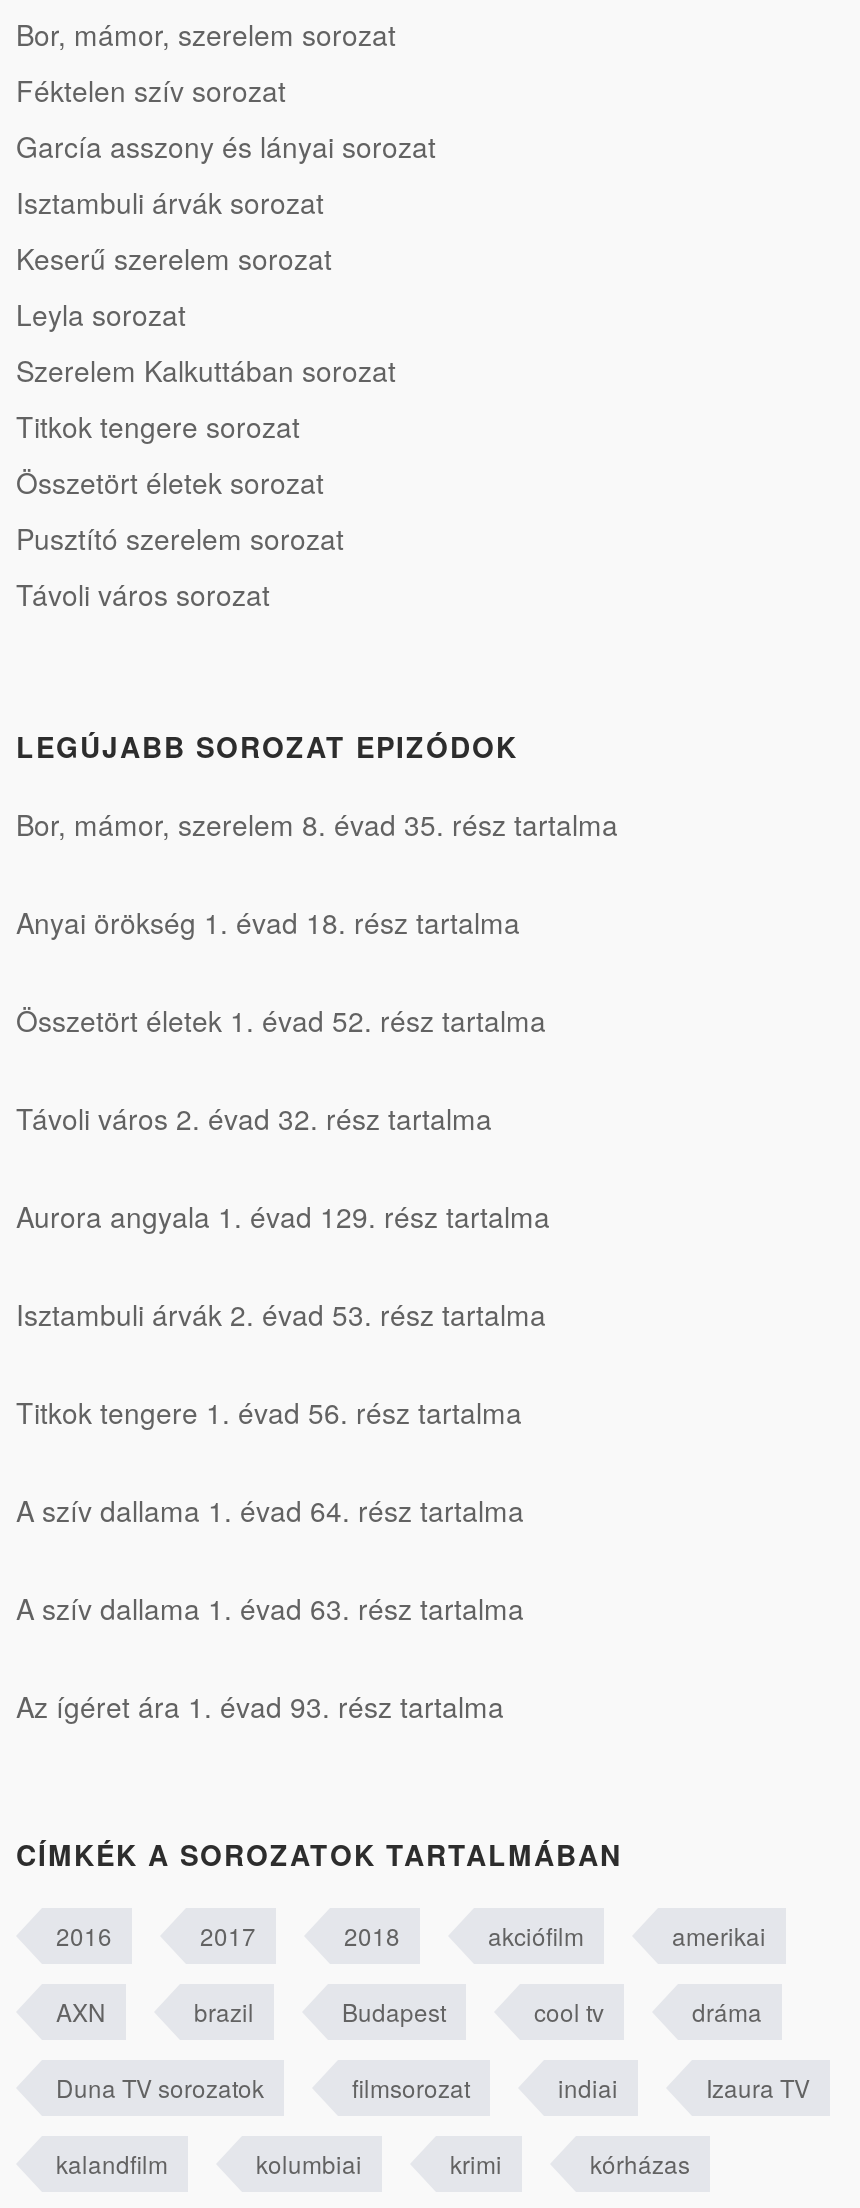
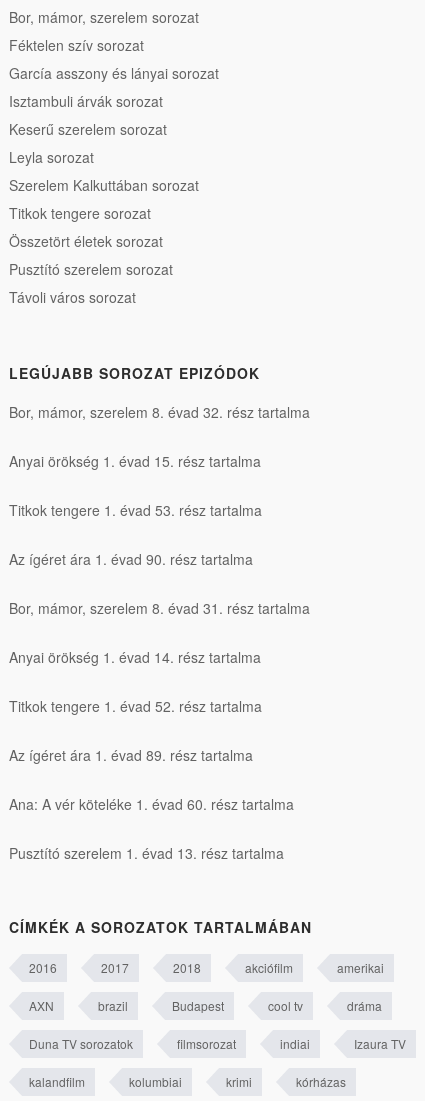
[16,804,618,844] Bor, mámor, szerelem 8. évad 35. rész tartalma -> [9,402,310,422] Bor, mámor, szerelem 8. évad 32. rész tartalma
[16,902,520,942] Anyai örökség 1. évad 18. rész tartalma -> [9,451,261,471] Anyai örökség 1. évad 15. rész tartalma
[16,1000,546,1040] Összetört életek 1. évad 52. rész tartalma -> [9,500,262,520] Titkok tengere 1. évad 53. rész tartalma
[16,1098,492,1138] Távoli város 2. évad 32. rész tartalma -> [9,549,253,569] Az ígéret ára 1. évad 90. rész tartalma
[16,1196,550,1236] Aurora angyala 1. évad 129. rész tartalma -> [9,598,310,618] Bor, mámor, szerelem 8. évad 31. rész tartalma
[16,1294,546,1334] Isztambuli árvák 2. évad 53. rész tartalma -> [9,647,261,667] Anyai örökség 1. évad 14. rész tartalma
[16,1392,522,1432] Titkok tengere 1. évad 56. rész tartalma -> [9,696,262,716] Titkok tengere 1. évad 52. rész tartalma
[16,1490,524,1530] A szív dallama 1. évad 64. rész tartalma -> [9,745,253,765] Az ígéret ára 1. évad 89. rész tartalma
[16,1588,524,1628] A szív dallama 1. évad 63. rész tartalma -> [9,794,294,814] Ana: A vér köteléke 1. évad 60. rész tartalma
[16,1686,504,1726] Az ígéret ára 1. évad 93. rész tartalma -> [9,843,284,863] Pusztító szerelem 1. évad 13. rész tartalma

